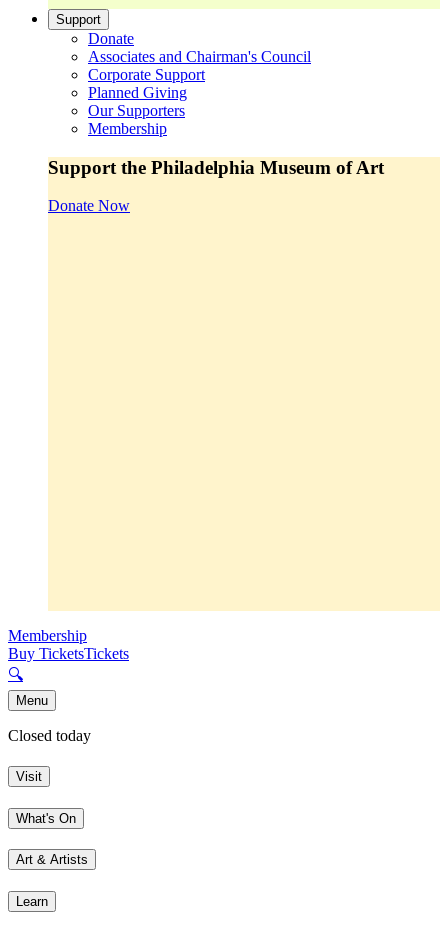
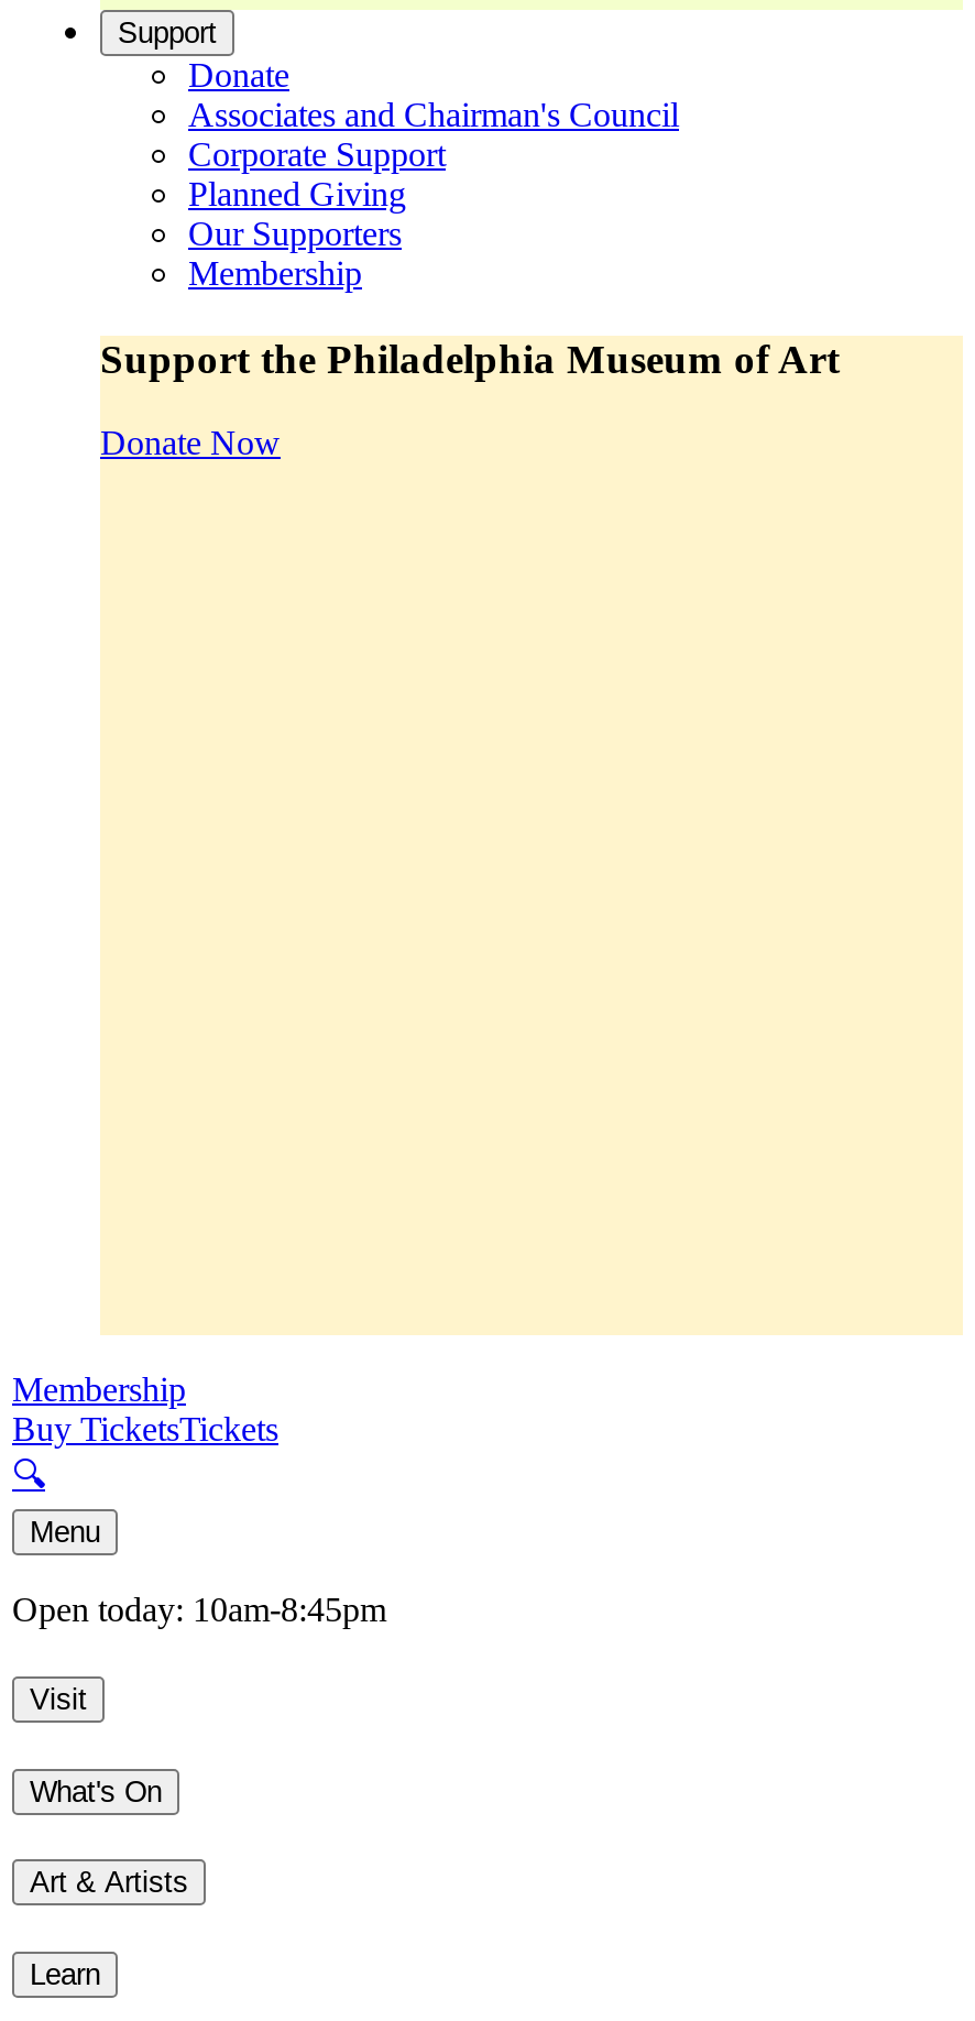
[8,727,91,744] Closed today -> [12,1591,386,1629] Open today: 10am-8:45pm

